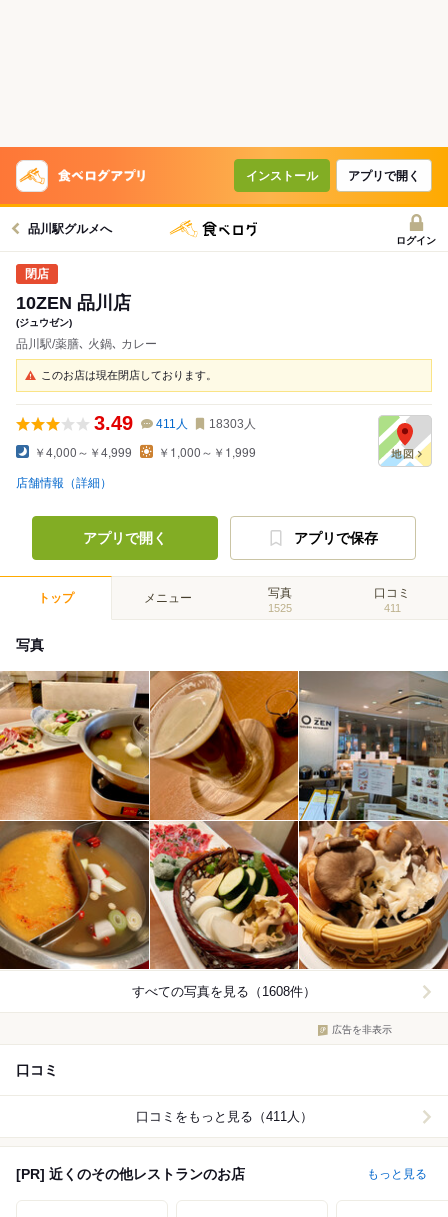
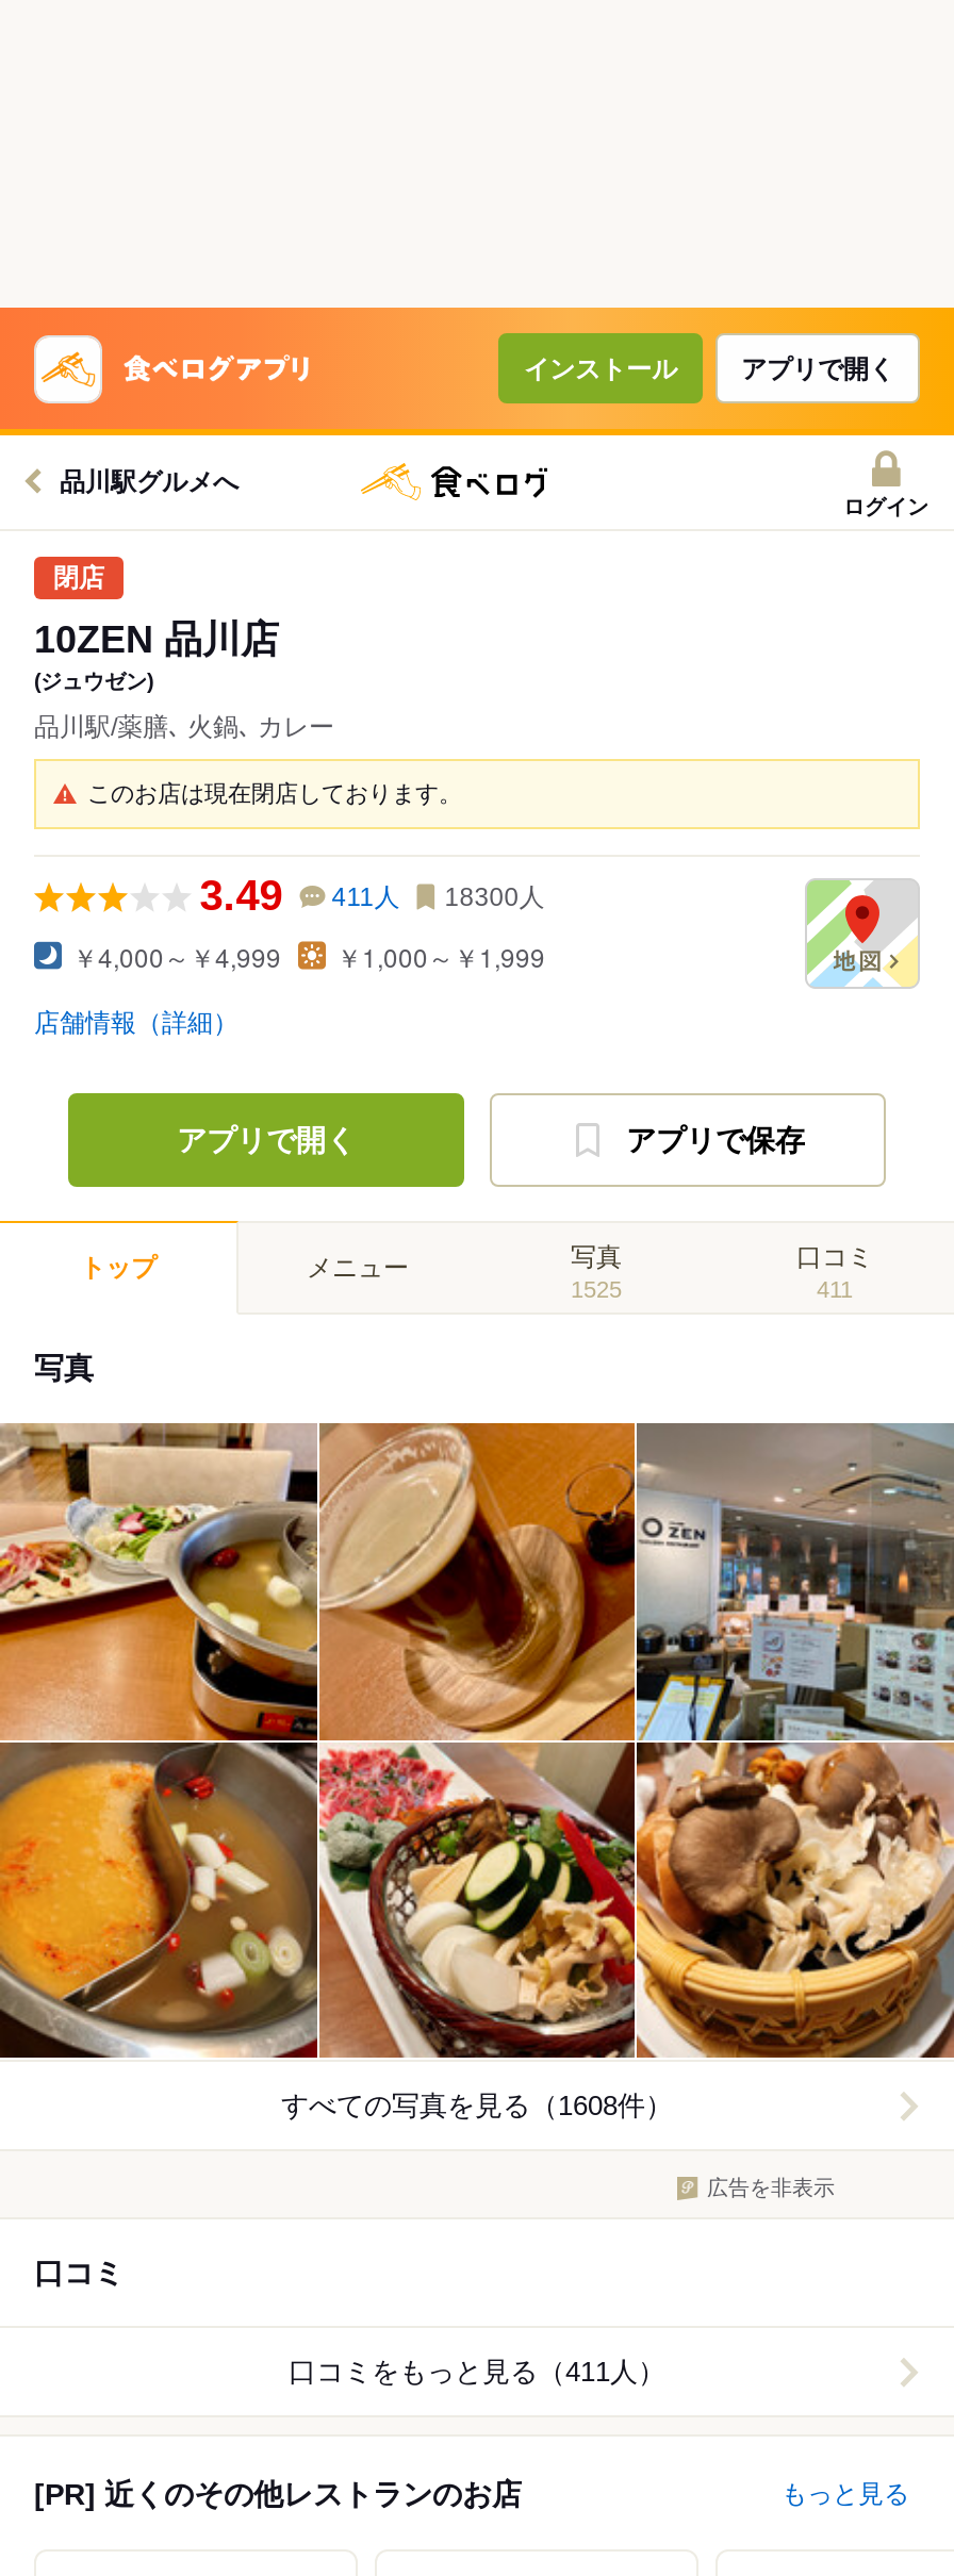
[94,412,256,434] 3.49 411人 18303人 -> [200,872,545,919] 3.49 411人 18300人

